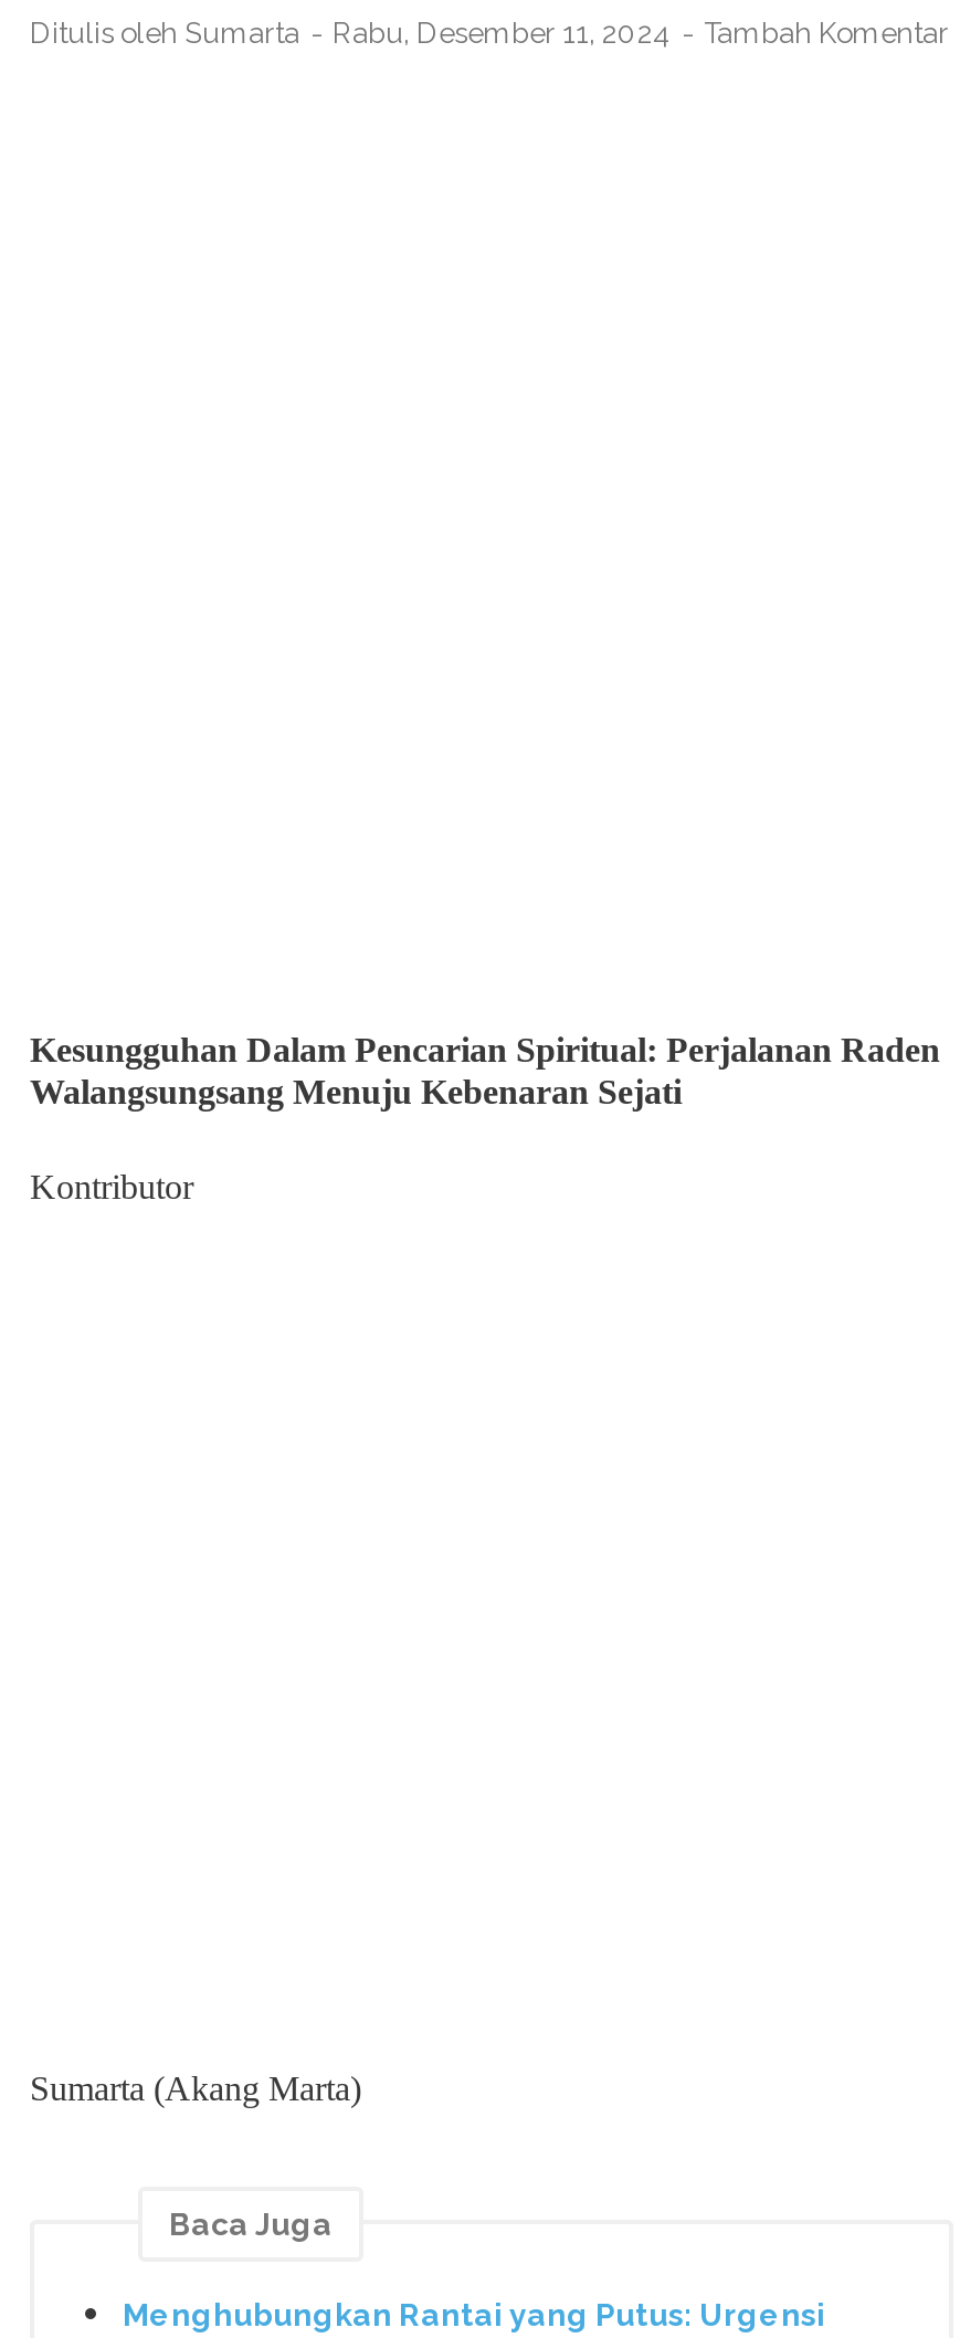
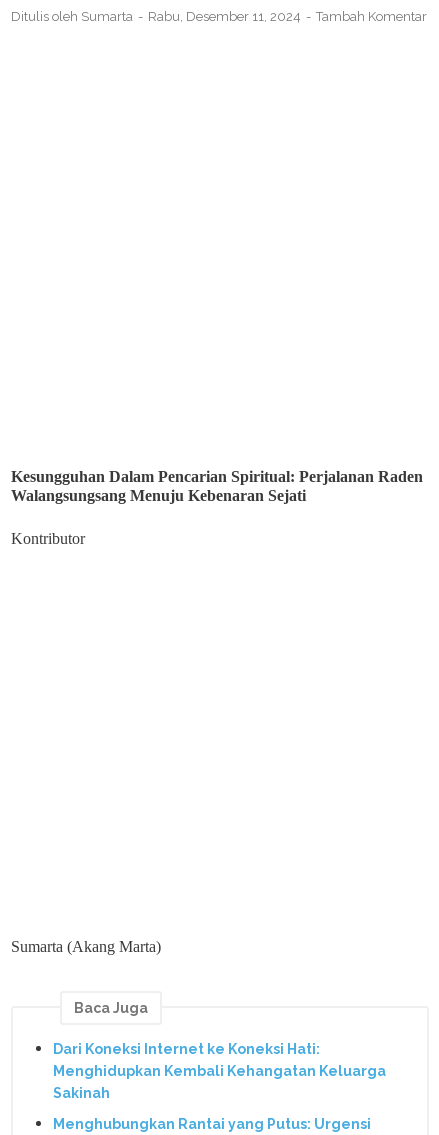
none -> [53,1041,386,1101] Dari Koneksi Internet ke Koneksi Hati: | Menghidupkan Kembali Kehangatan Keluarga | Sakinah

